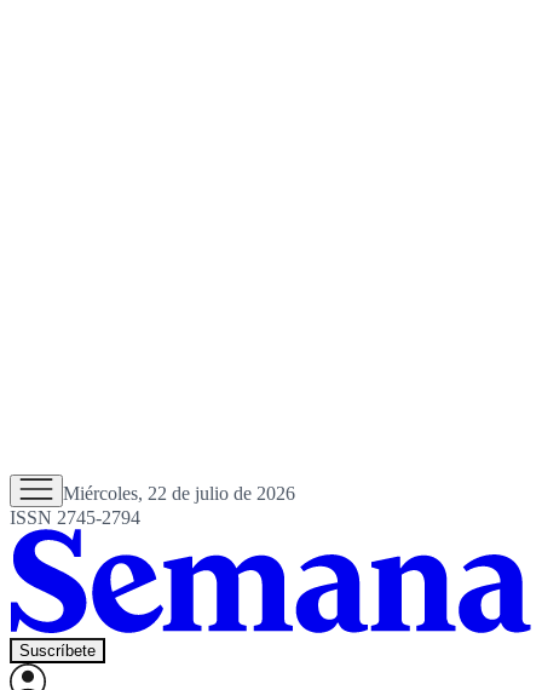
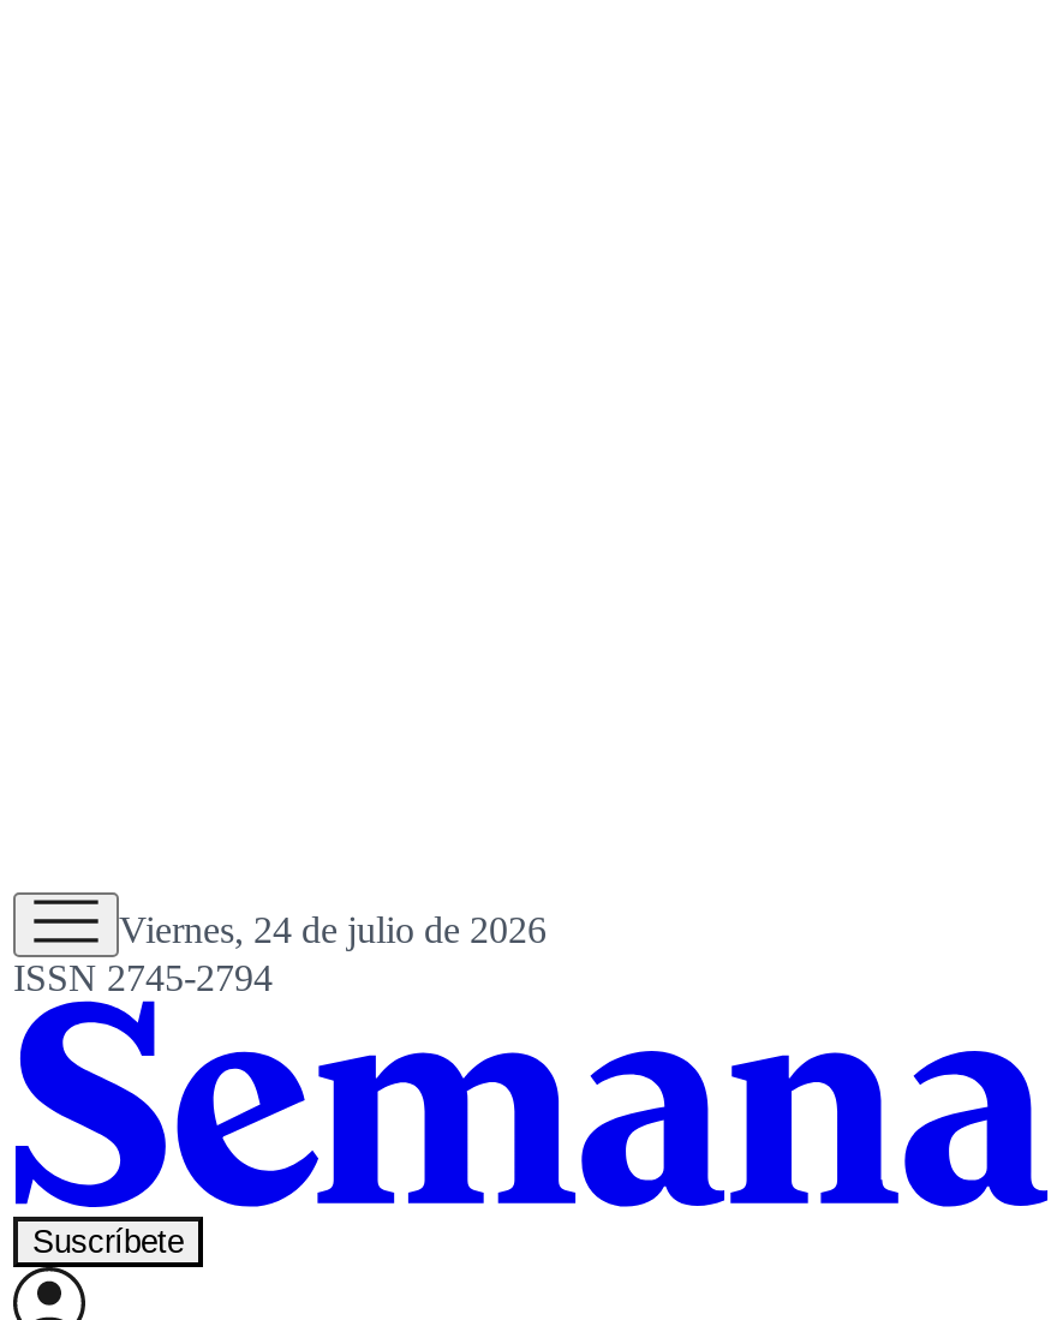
[63,483,295,504] Miércoles, 22 de julio de 2026 -> [119,909,547,950] Viernes, 24 de julio de 2026

